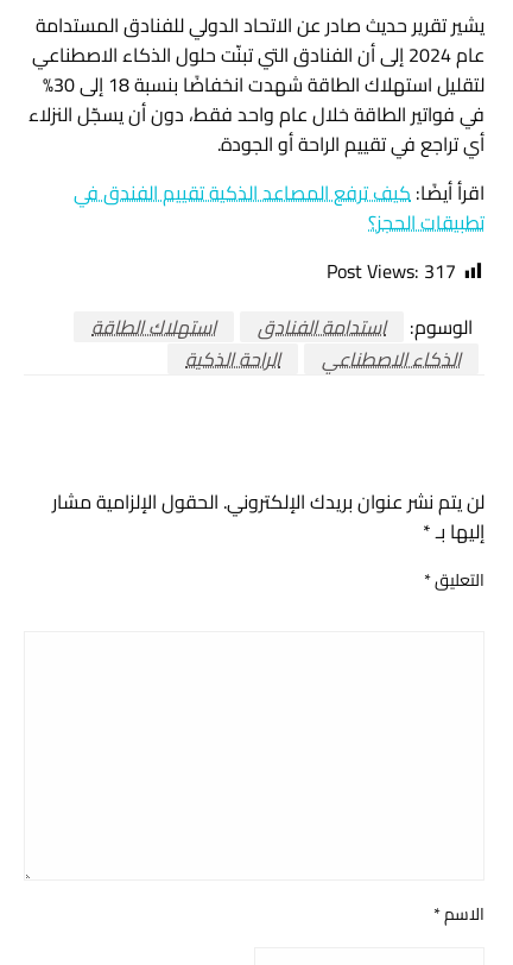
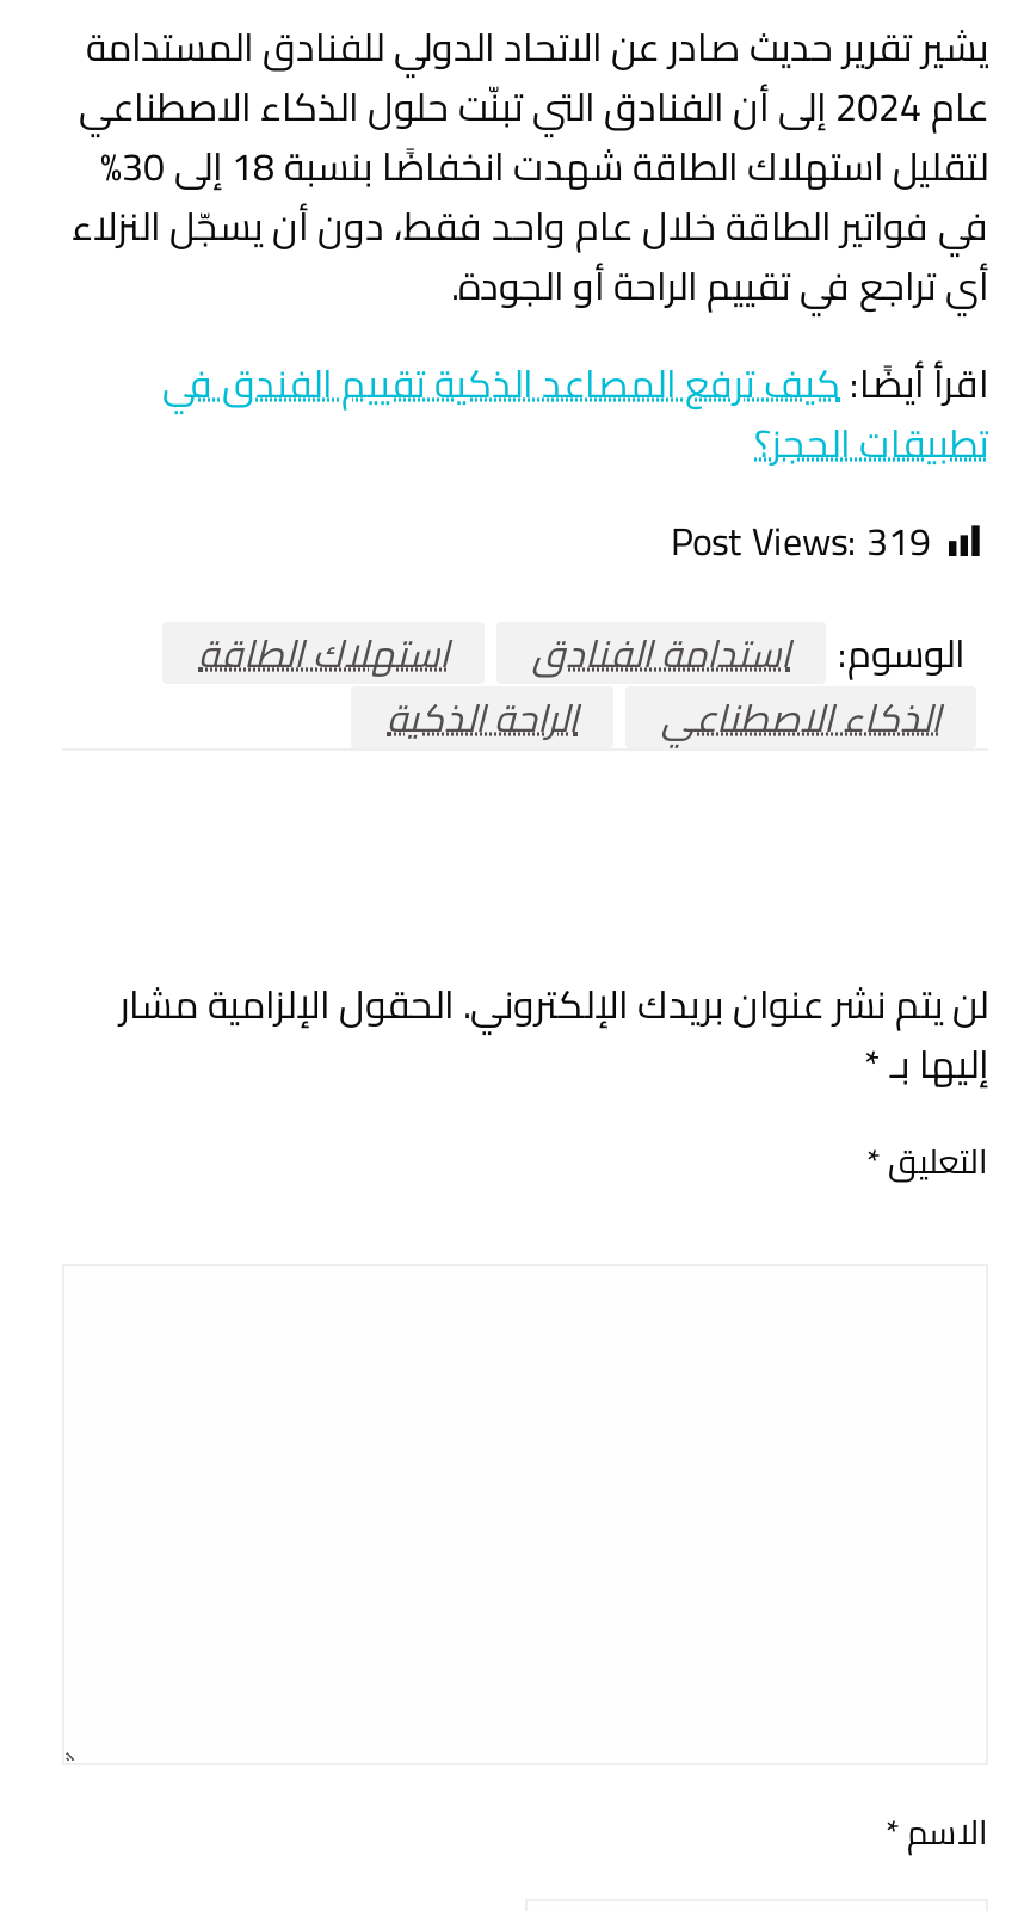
[327,253,456,289] Post Views: 317 -> [671,505,931,577] Post Views: 319

